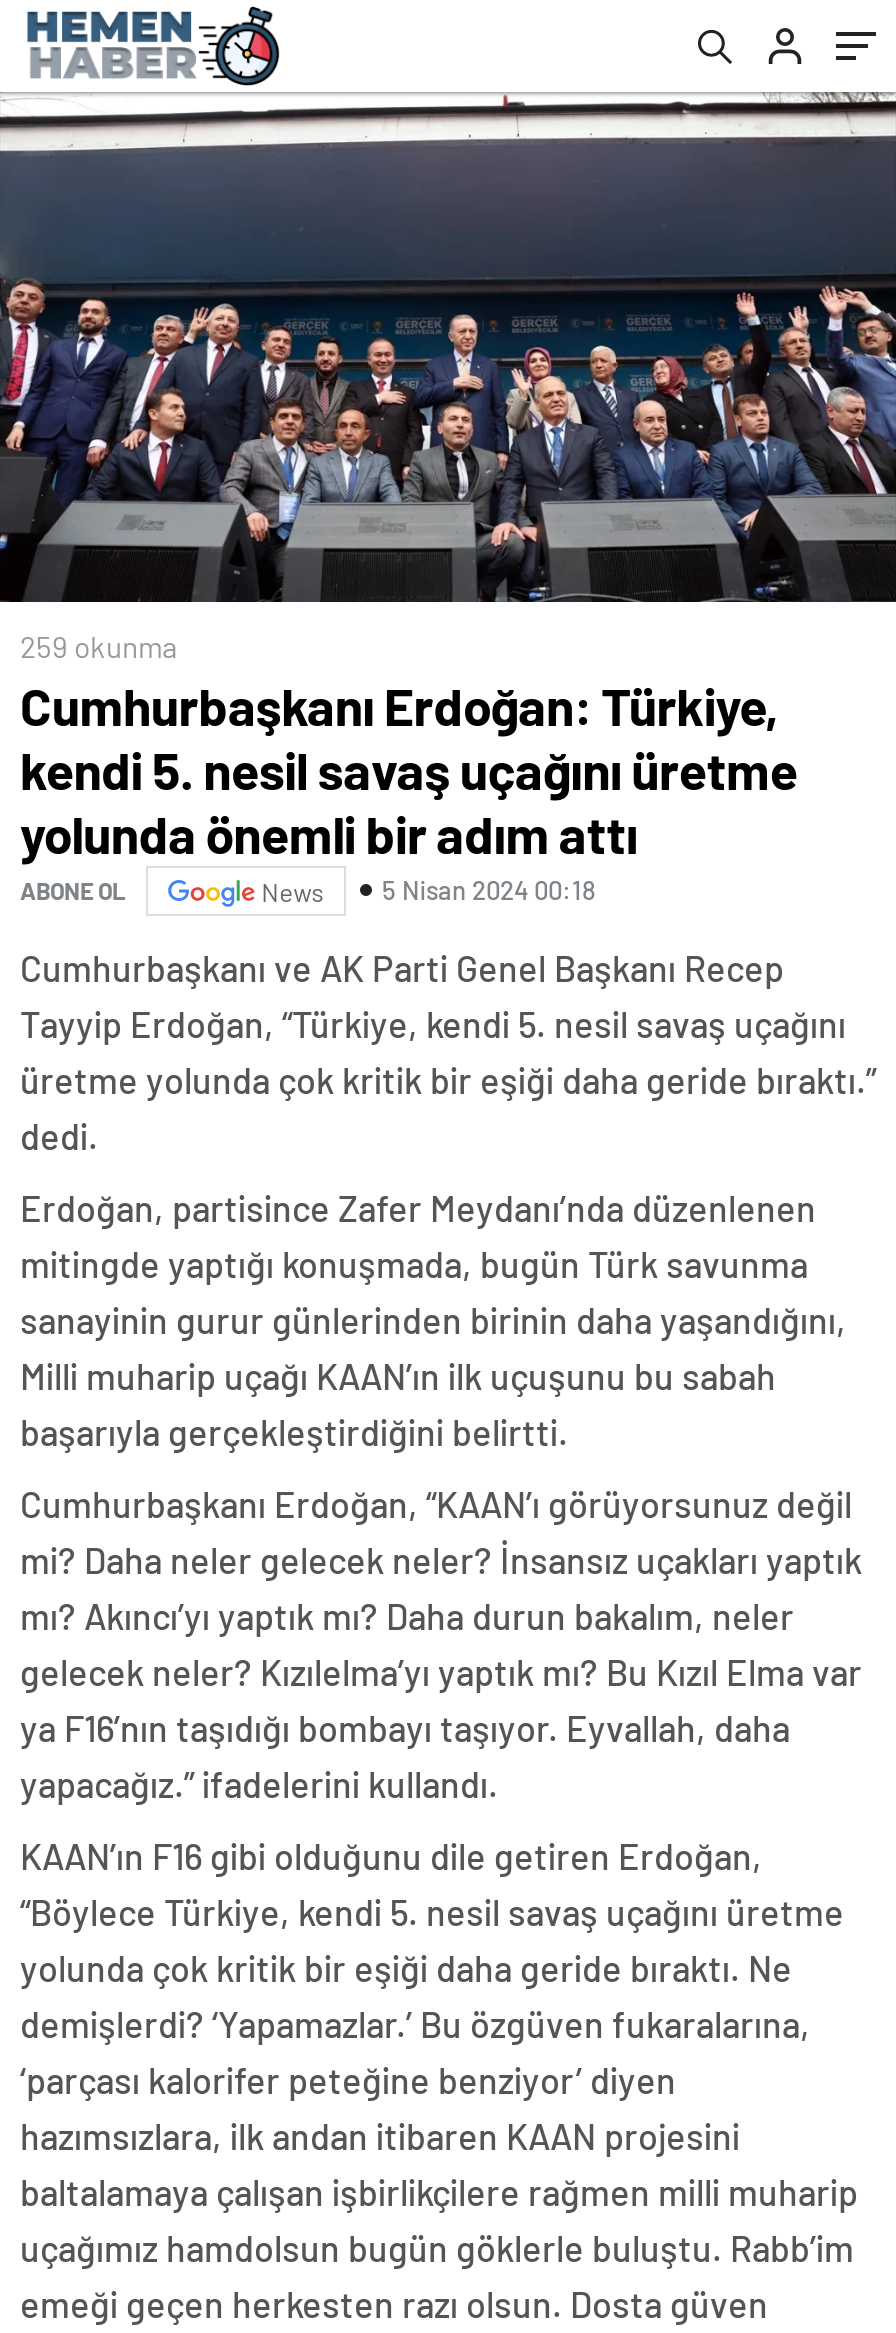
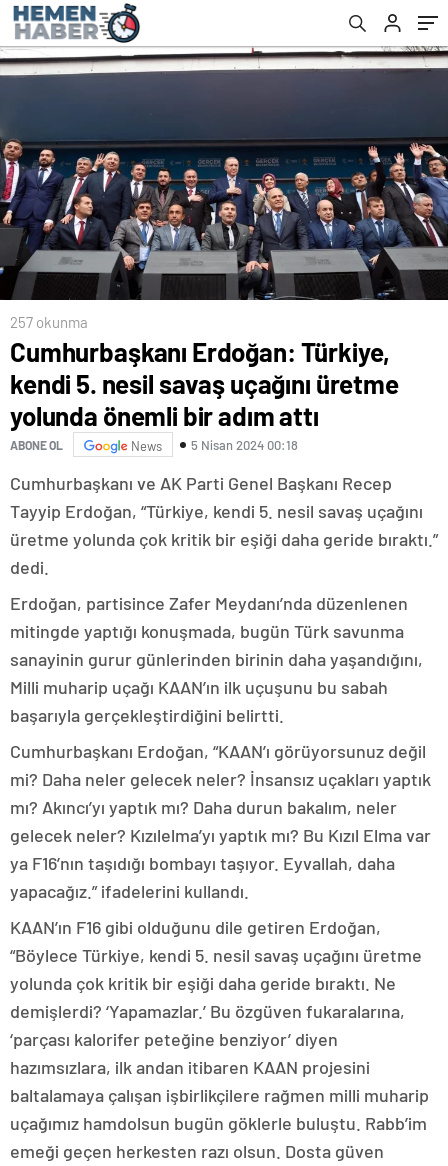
[20,627,178,663] 259 okunma -> [10,313,88,331] 257 okunma

